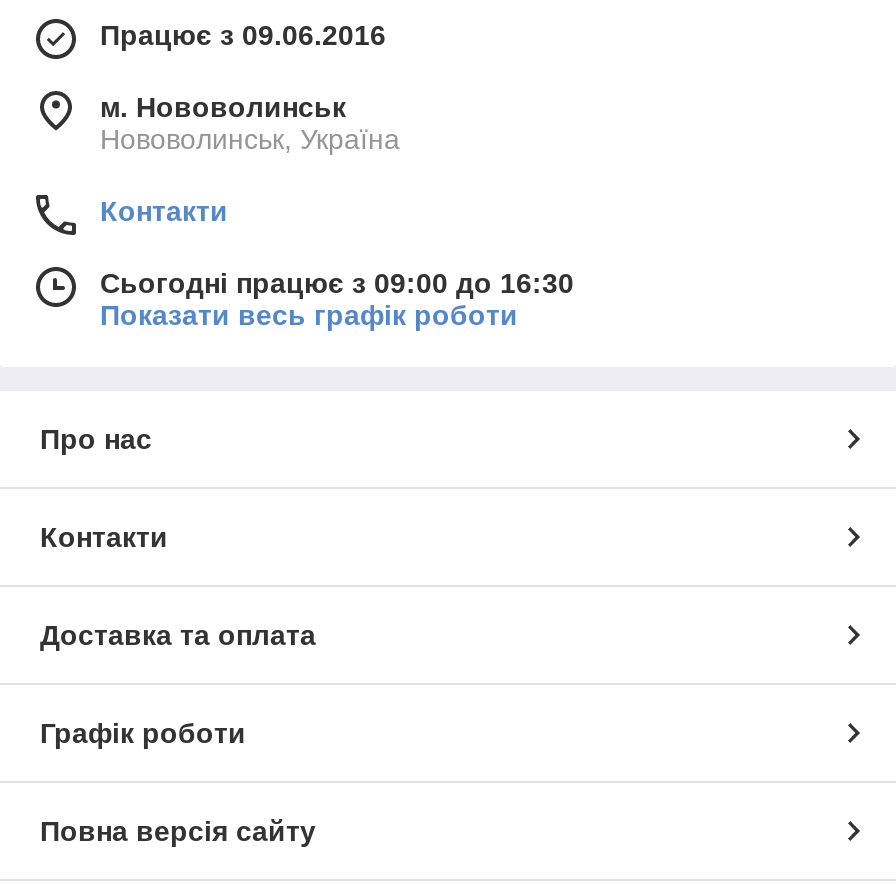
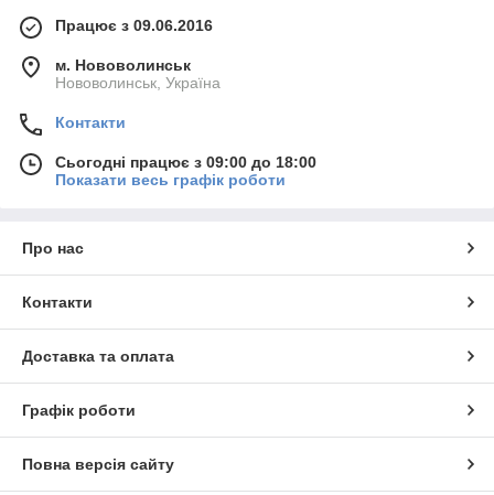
[100,267,574,299] Сьогодні працює з 09:00 до 16:30 -> [55,153,316,171] Сьогодні працює з 09:00 до 18:00

